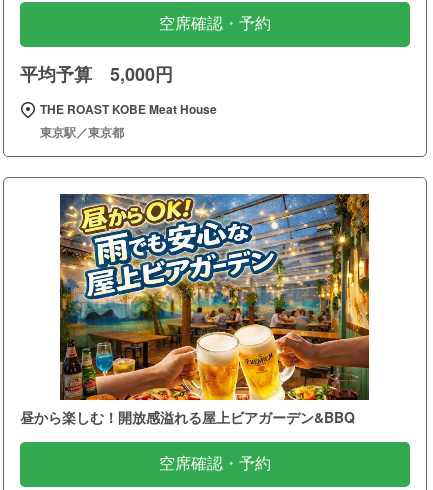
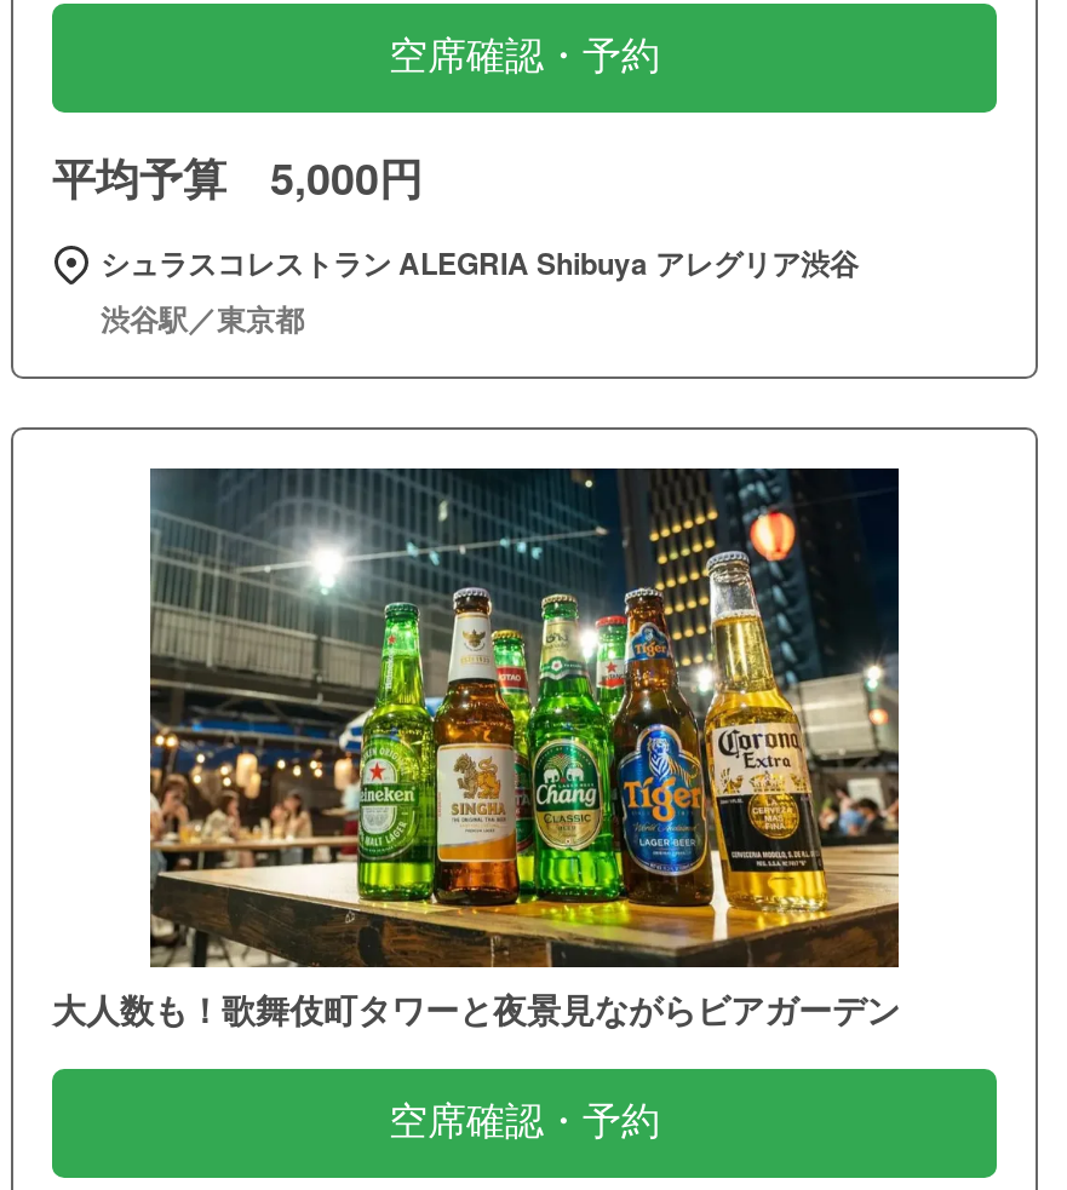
[40,100,217,141] THE ROAST KOBE Meat House | 東京駅／東京都 -> [101,242,859,341] シュラスコレストラン ALEGRIA Shibuya アレグリア渋谷 | 渋谷駅／東京都
[20,193,370,427] [image] | 昼から楽しむ！開放感溢れる屋上ビアガーデン&BBQ -> [52,466,902,1033] [image] | 大人数も！歌舞伎町タワーと夜景見ながらビアガーデン

